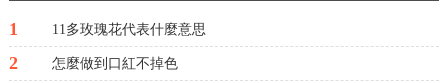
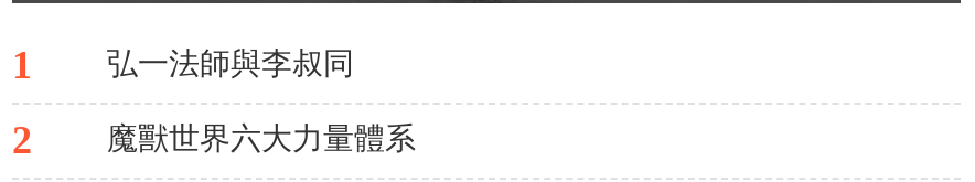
[52,22,206,37] 11多玫瑰花代表什麼意思 -> [107,48,354,81] 弘一法師與李叔同
[52,56,178,71] 怎麼做到口紅不掉色 -> [107,123,416,156] 魔獸世界六大力量體系

